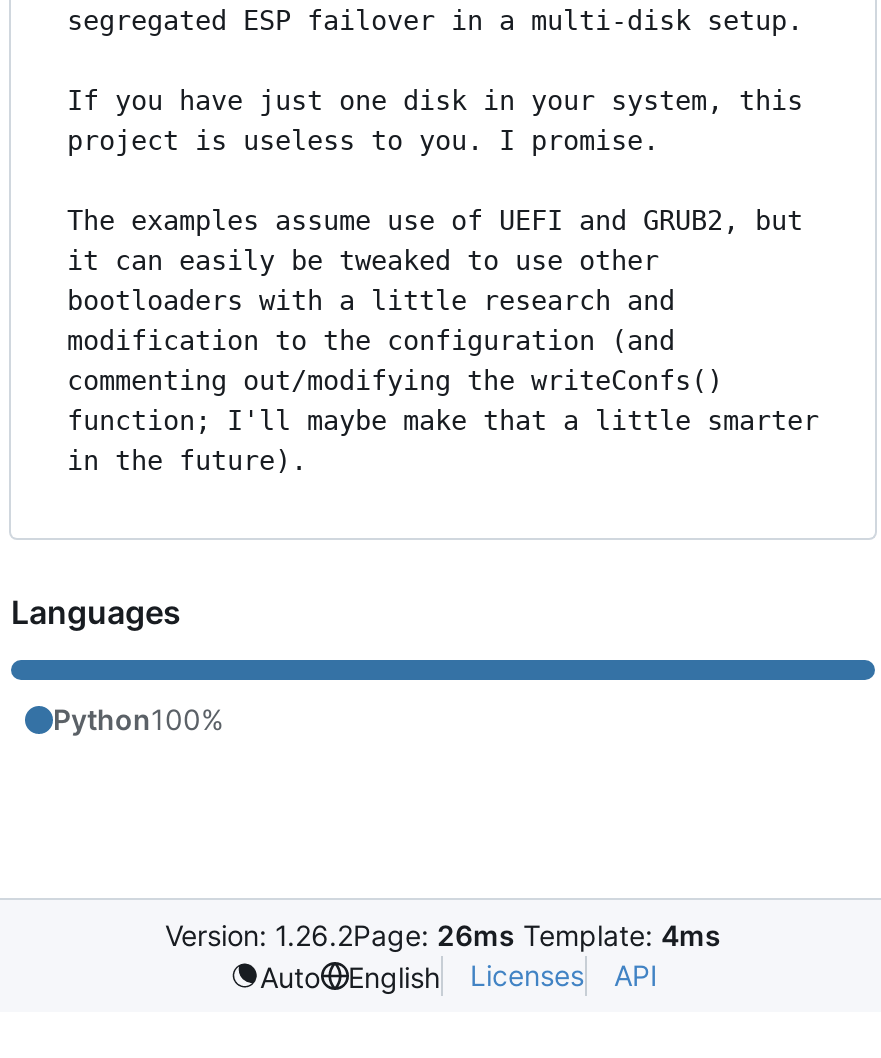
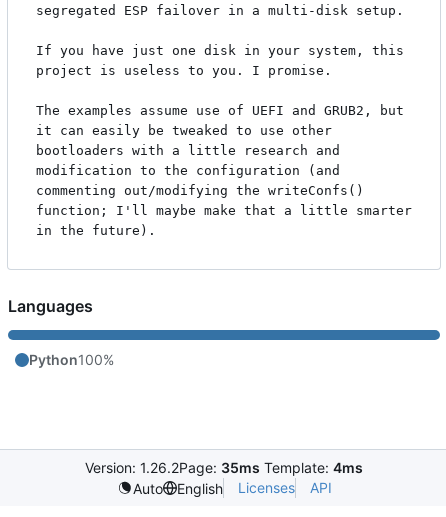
[165,918,721,952] Version: 1.26.2Page: 26ms Template: 4ms -> [85,459,363,476] Version: 1.26.2Page: 35ms Template: 4ms

